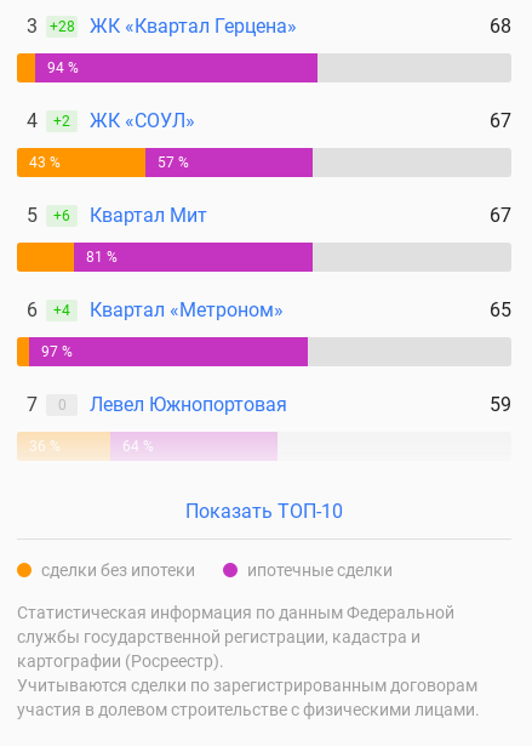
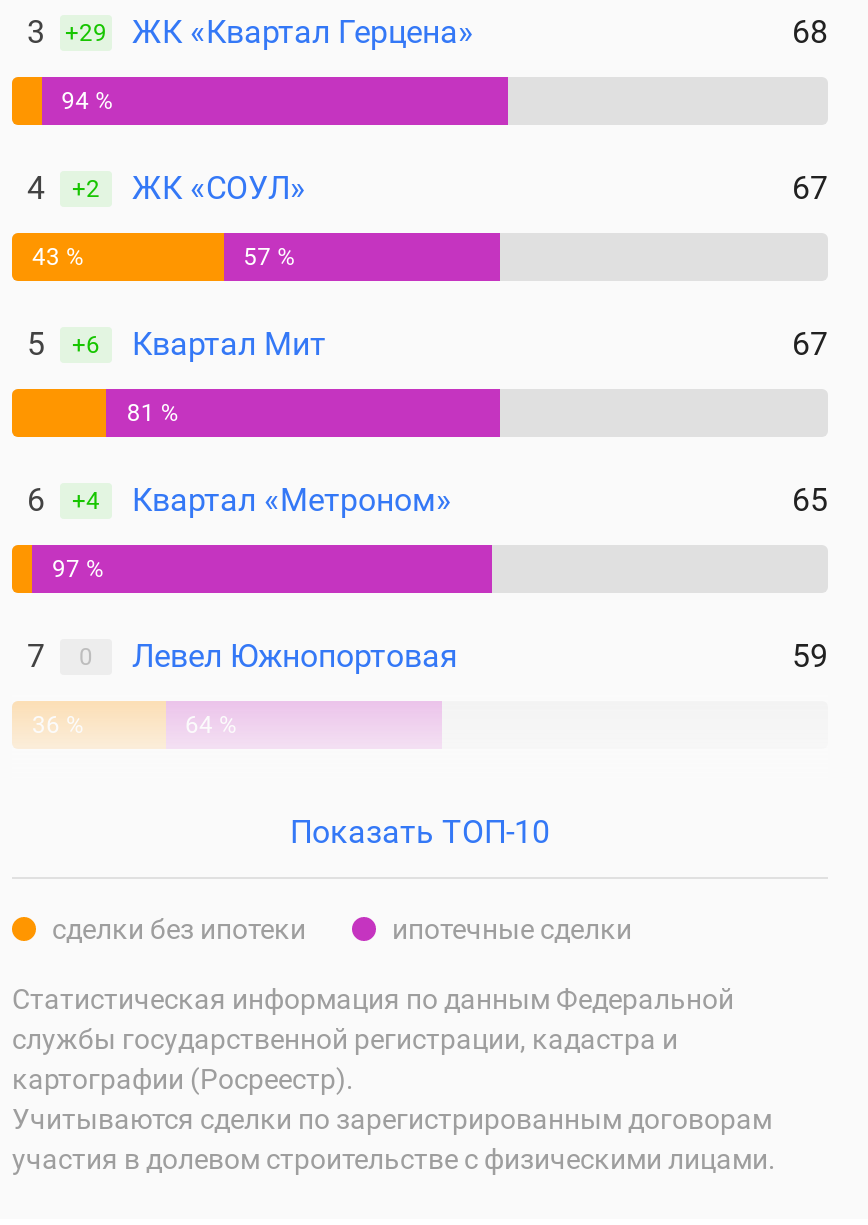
[26,15,297,38] 3 +28 ЖК «Квартал Герцена» -> [27,13,474,51] 3 +29 ЖК «Квартал Герцена»

